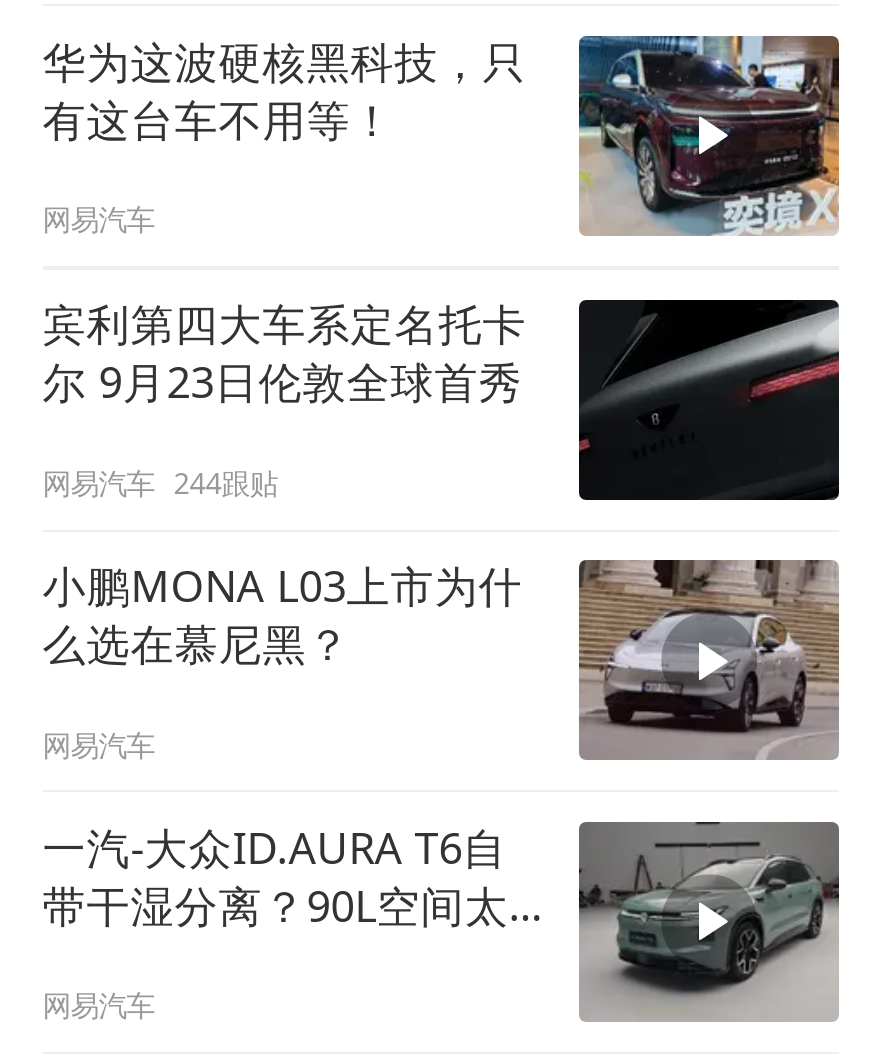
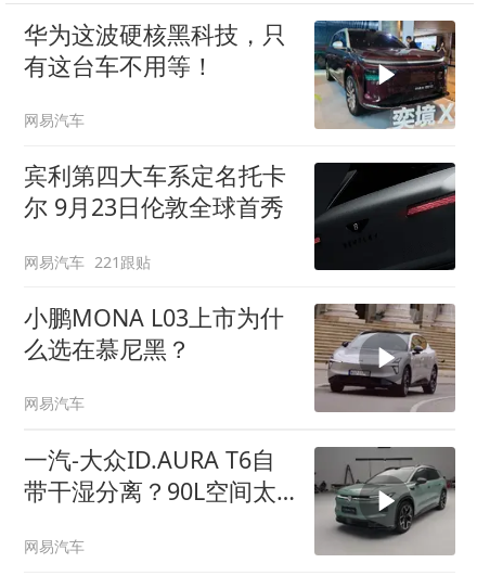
[42,463,278,501] 网易汽车 244跟贴 -> [24,251,151,272] 网易汽车 221跟贴

